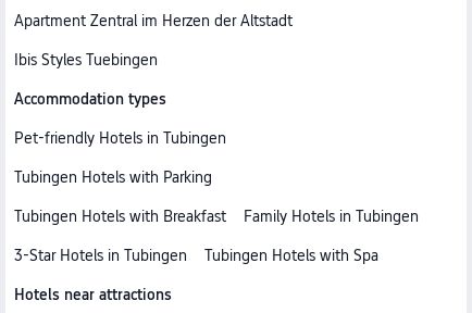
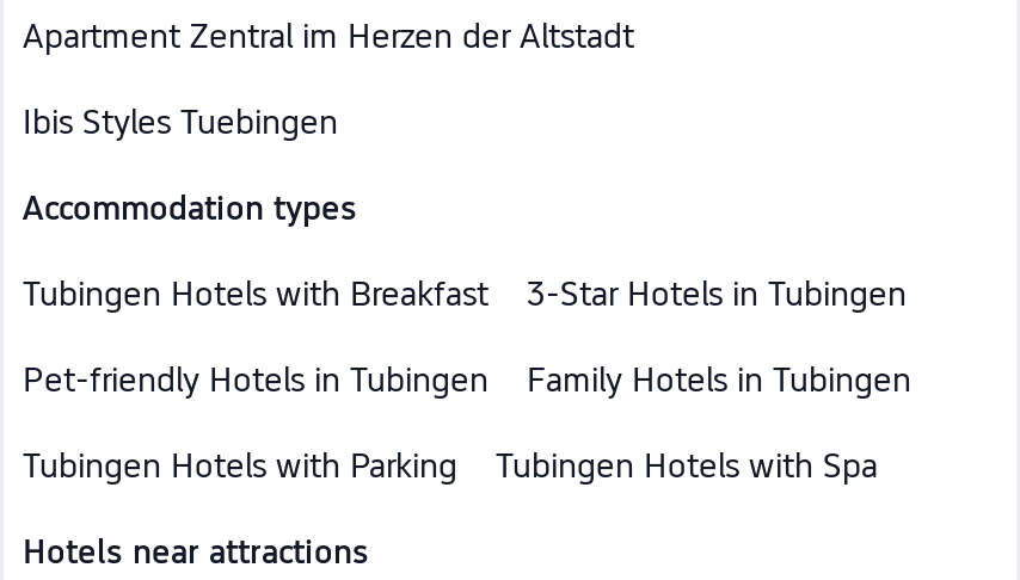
moved [14,129,226,186] -> [23,360,489,485]: Pet-friendly Hotels in Tubingen | Tubingen Hotels with Parking
moved [14,208,226,225] -> [23,274,489,313]: Tubingen Hotels with Breakfast
moved [244,208,419,225] -> [527,360,911,399]: Family Hotels in Tubingen
moved [14,247,187,264] -> [527,274,907,313]: 3-Star Hotels in Tubingen

